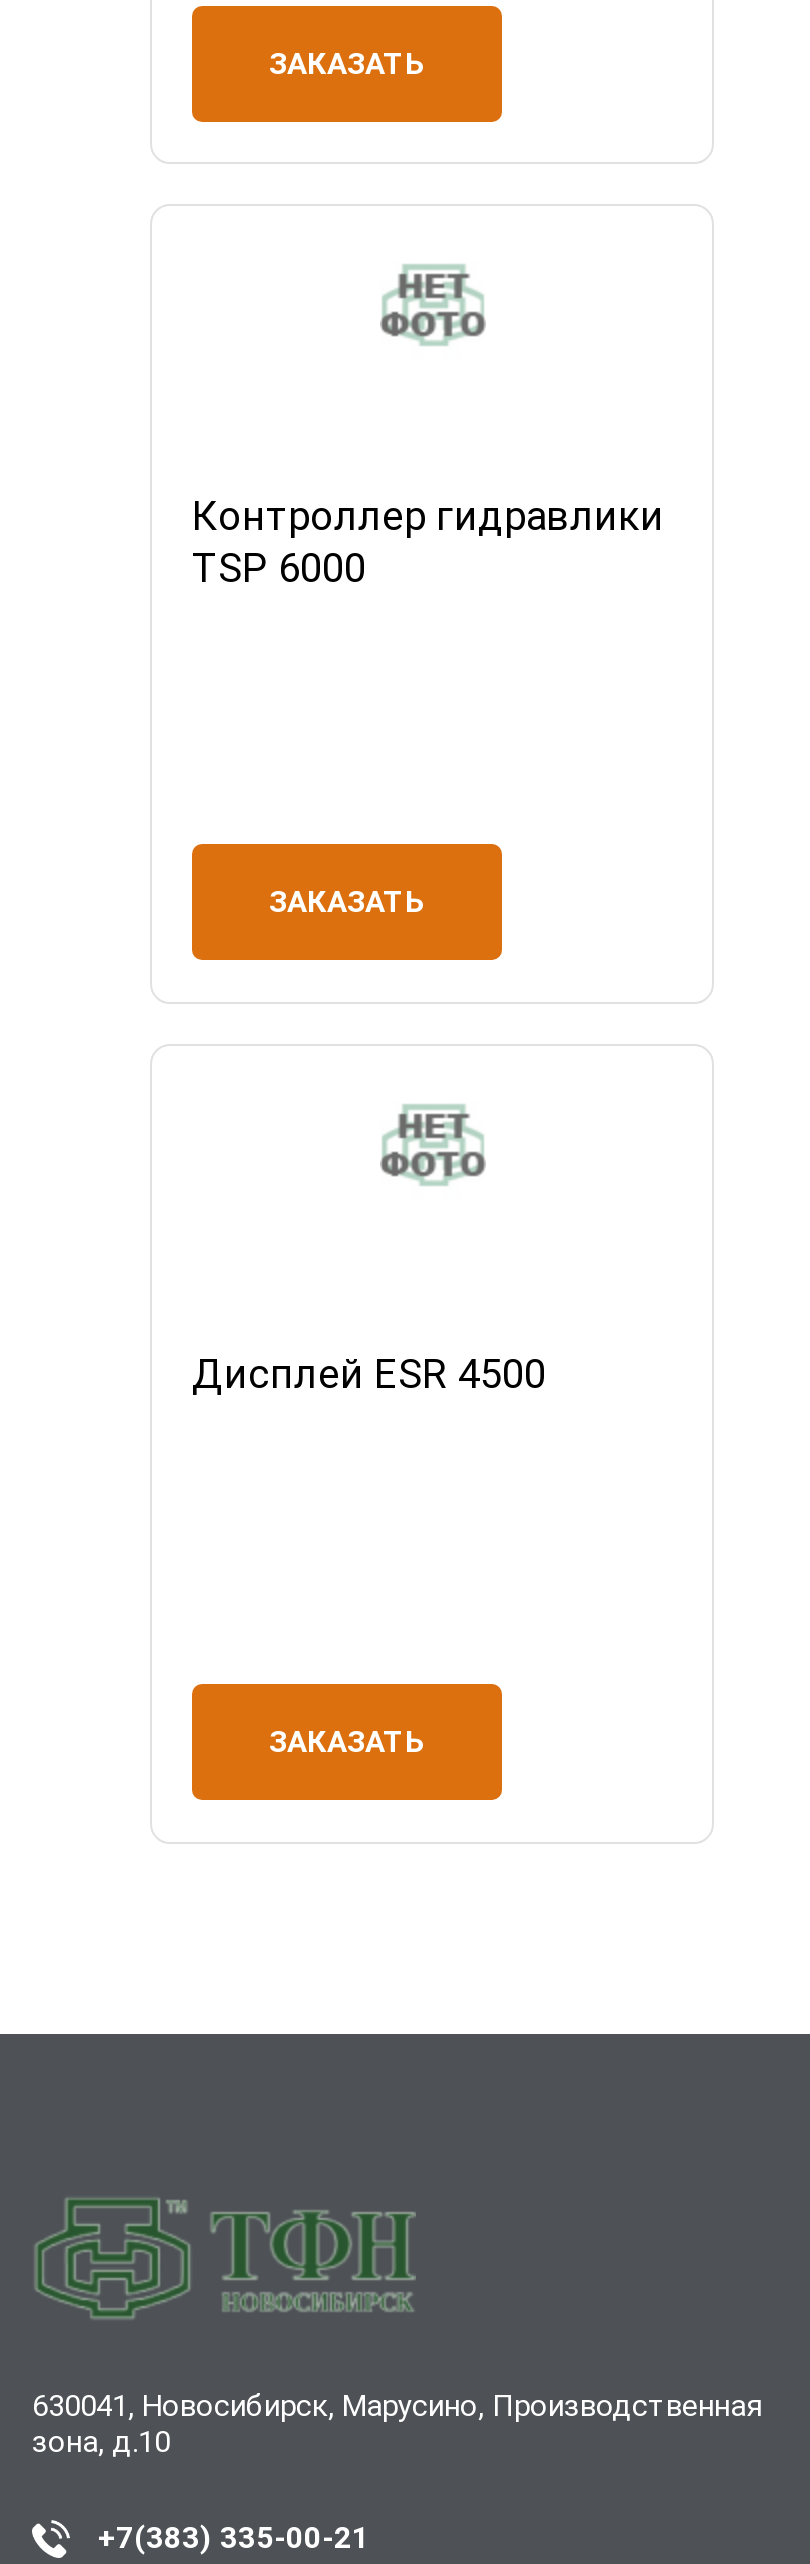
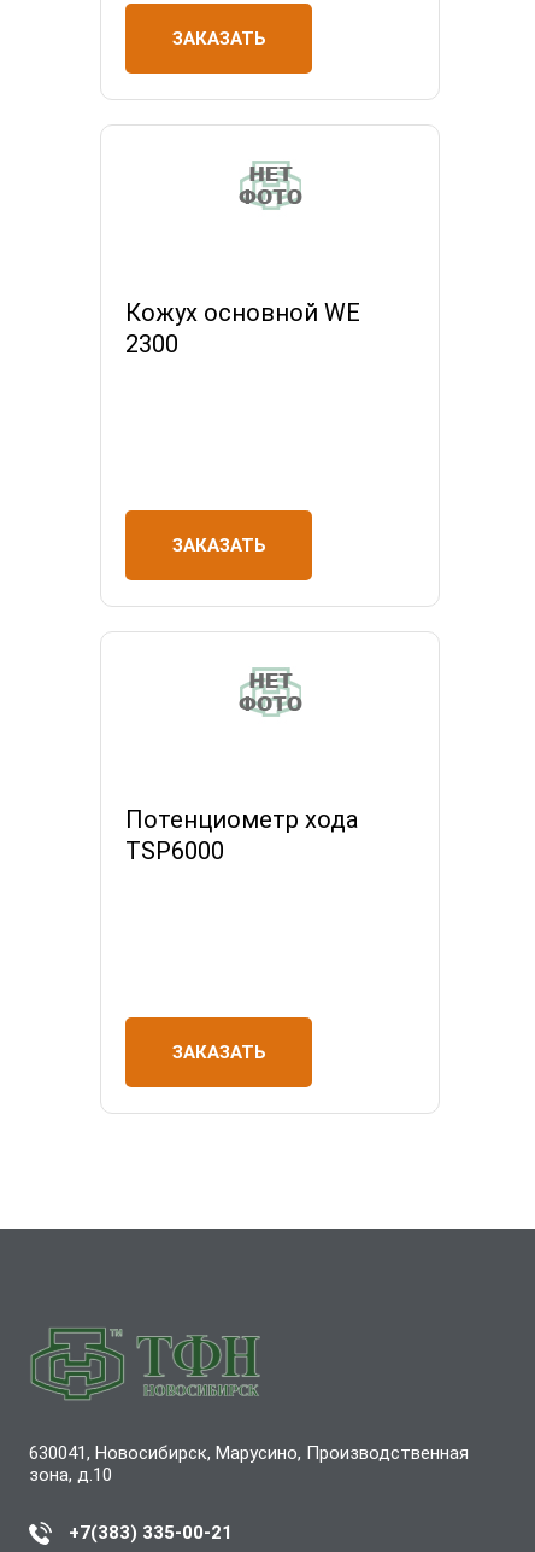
[192,492,664,592] Контроллер гидравлики | TSP 6000 -> [125,298,360,359] Кожух основной WE | 2300
[192,1350,546,1398] Дисплей ESR 4500 -> [125,805,358,866] Потенциометр хода | TSP6000

